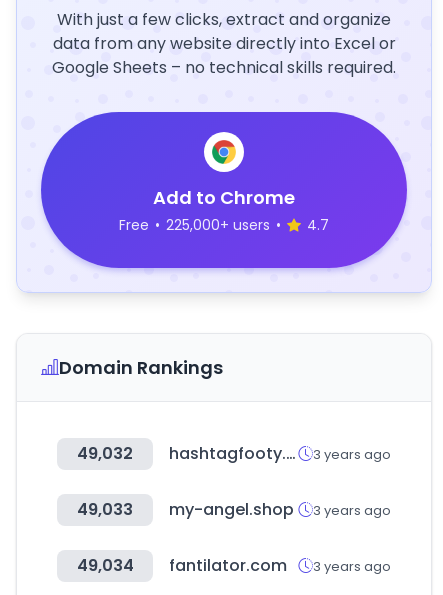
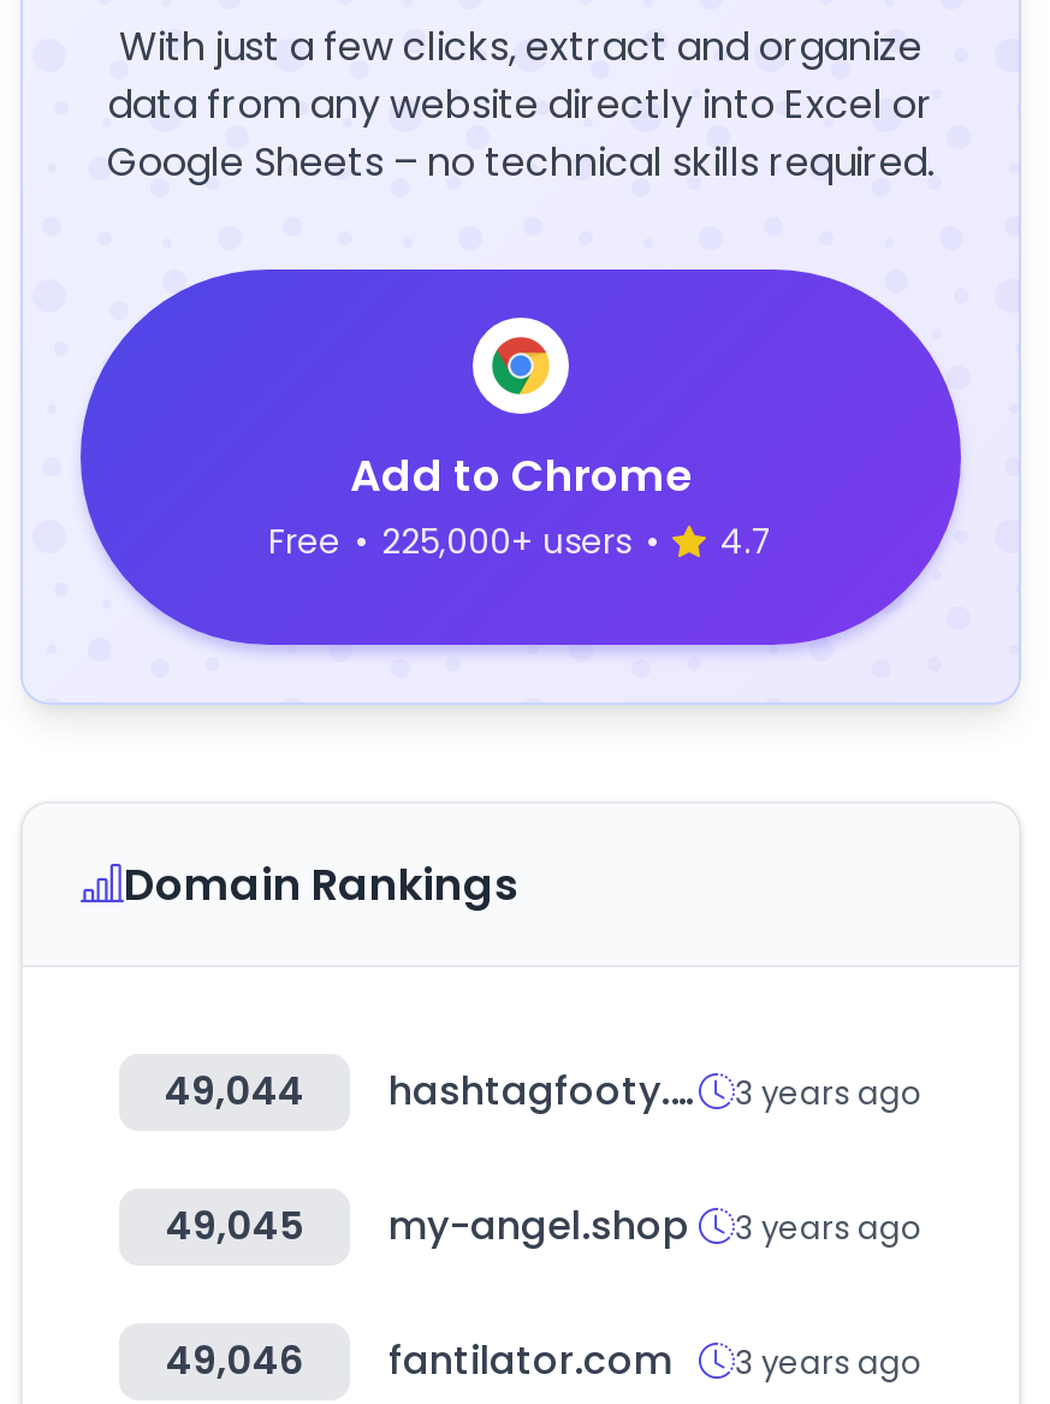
[77,442,133,465] 49,032 -> [165,1064,304,1119] 49,044
[77,498,391,521] 49,033 my-angel.shop 3 years ago -> [166,1198,923,1254] 49,045 my-angel.shop 3 years ago
[76,554,391,577] 49,034 fantilator.com 3 years ago -> [166,1333,923,1388] 49,046 fantilator.com 3 years ago

